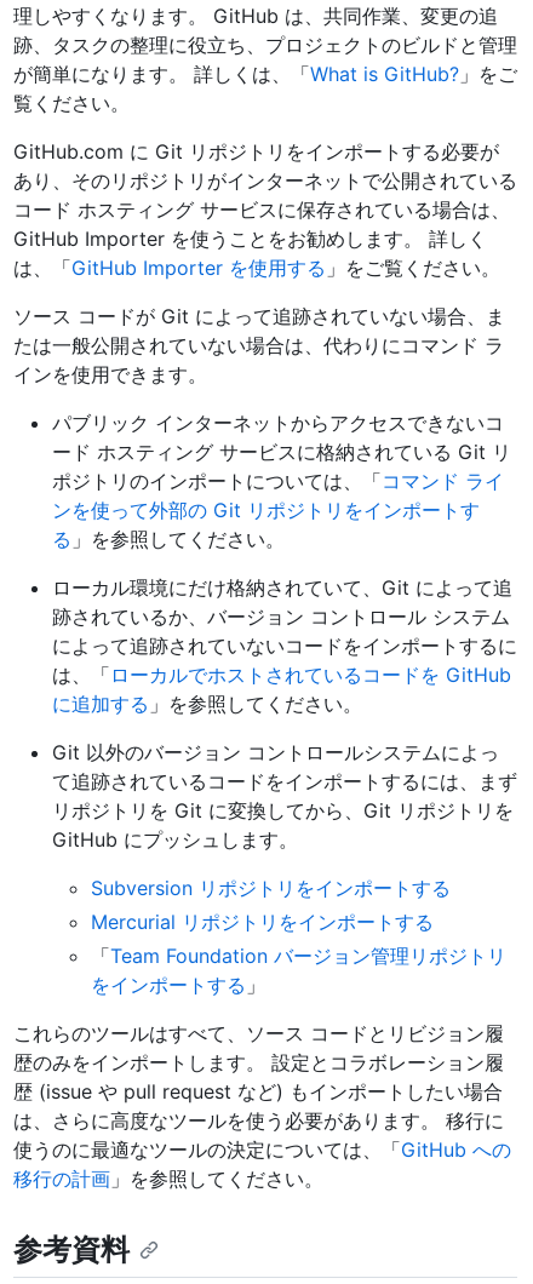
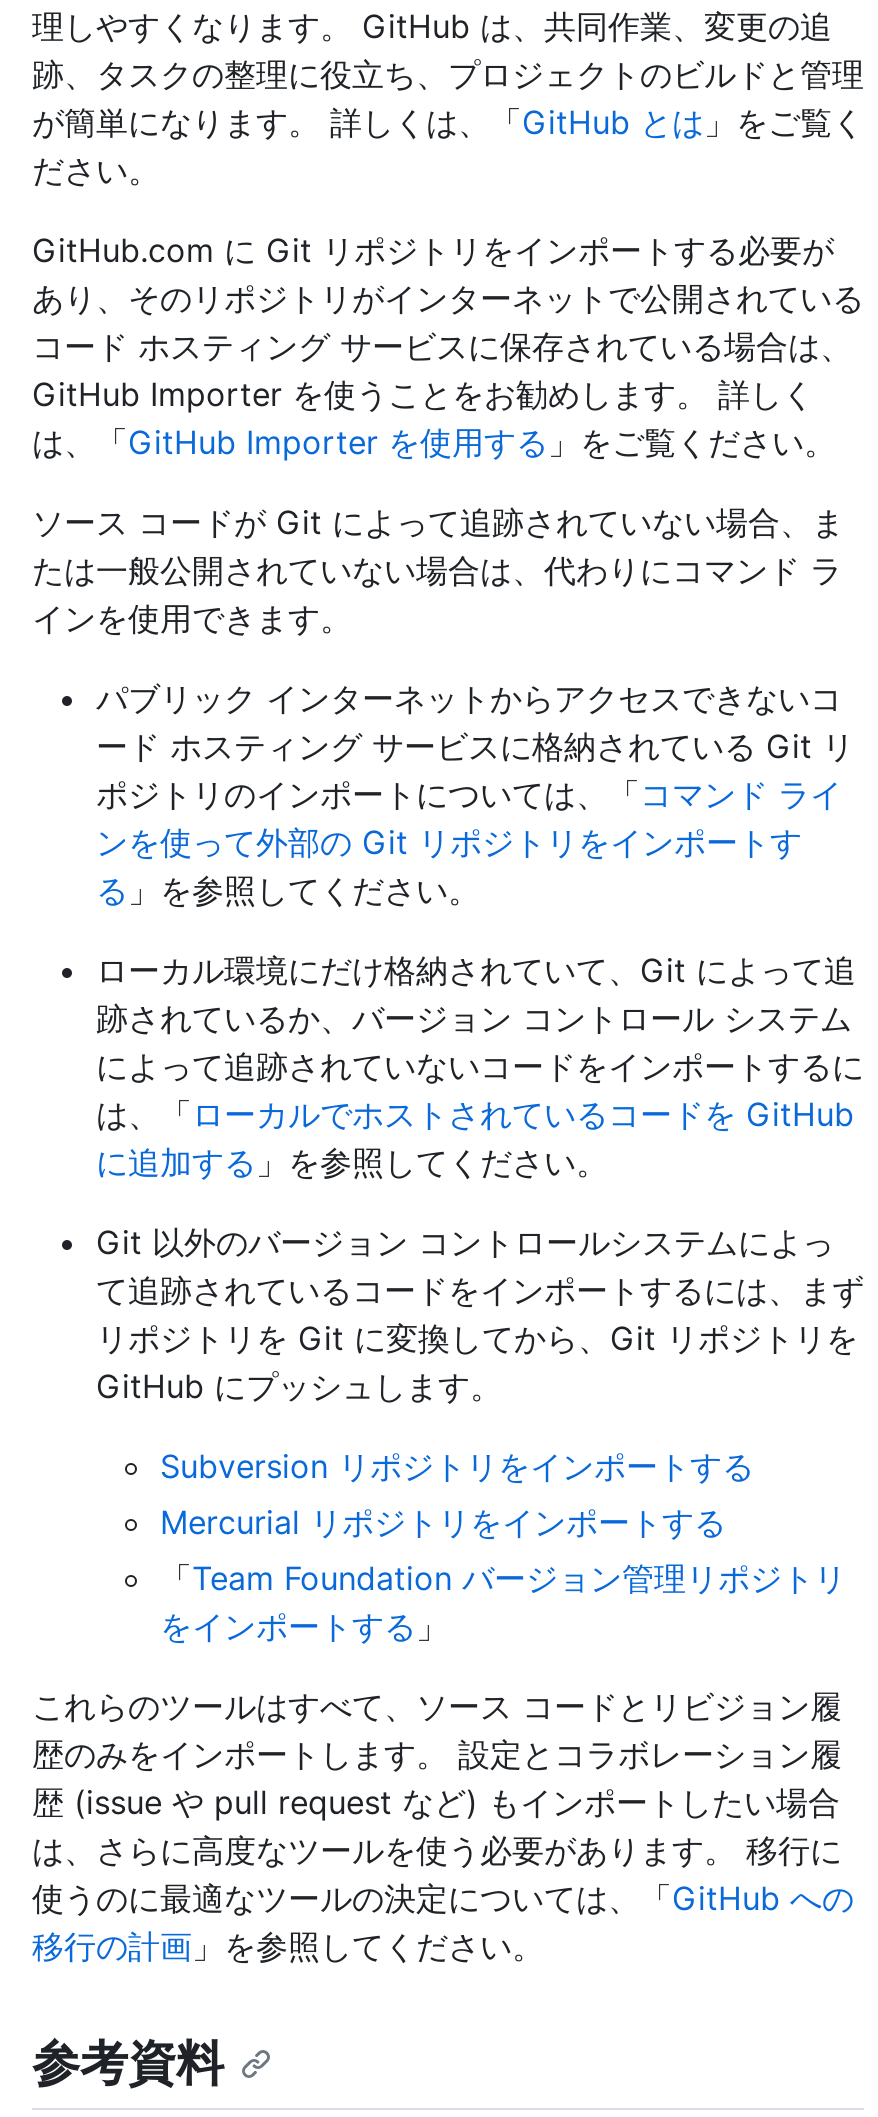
[13,62,517,115] が簡単になります。 詳しくは、「What is GitHub?」をご | 覧ください。 -> [32,102,864,190] が簡単になります。 詳しくは、「GitHub とは」をご覧く | ださい。

